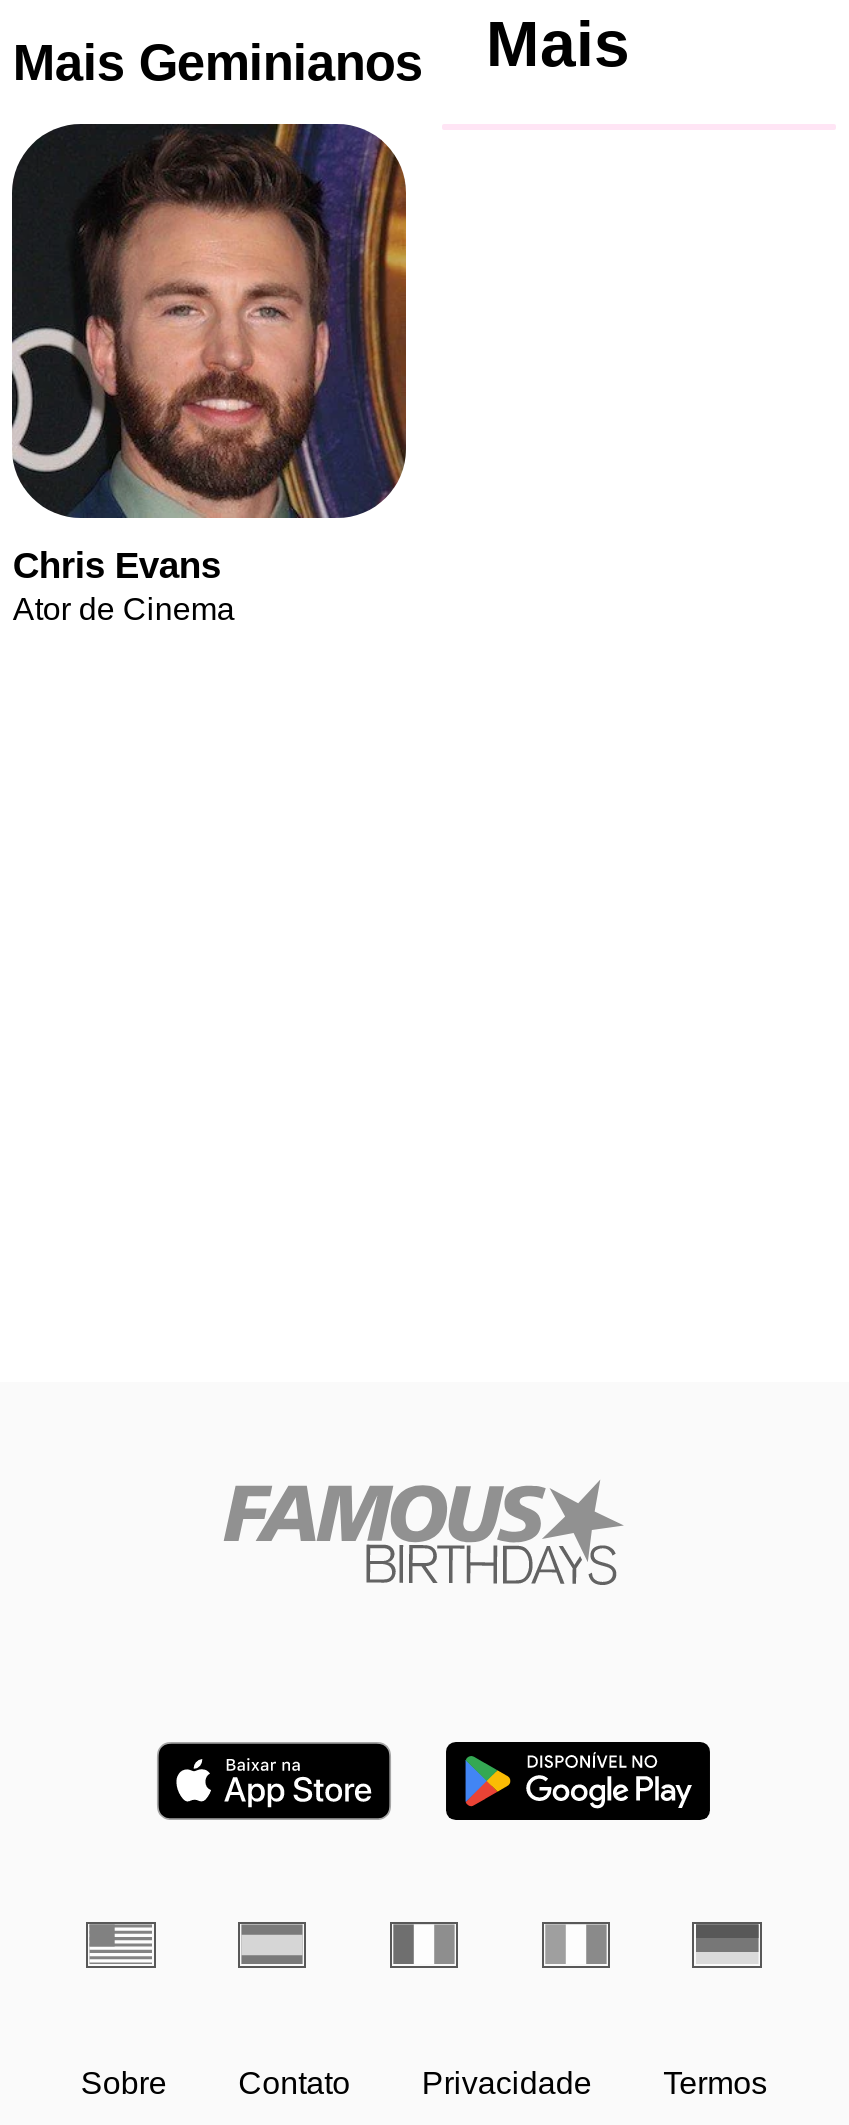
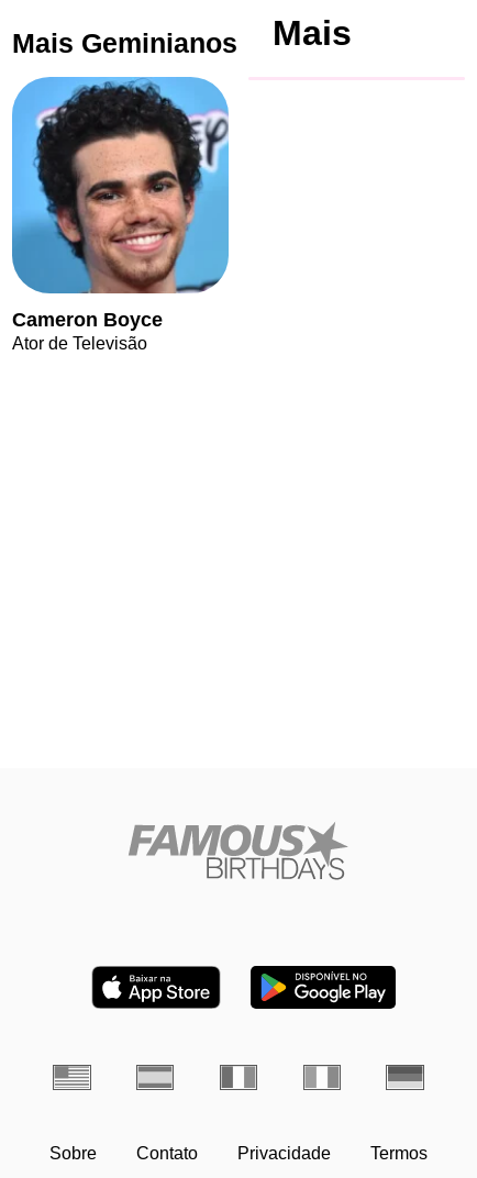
[10,122,408,626] [image] | Chris Evans | Ator de Cinema -> [11,76,230,353] [image] | Cameron Boyce | Ator de Televisão

